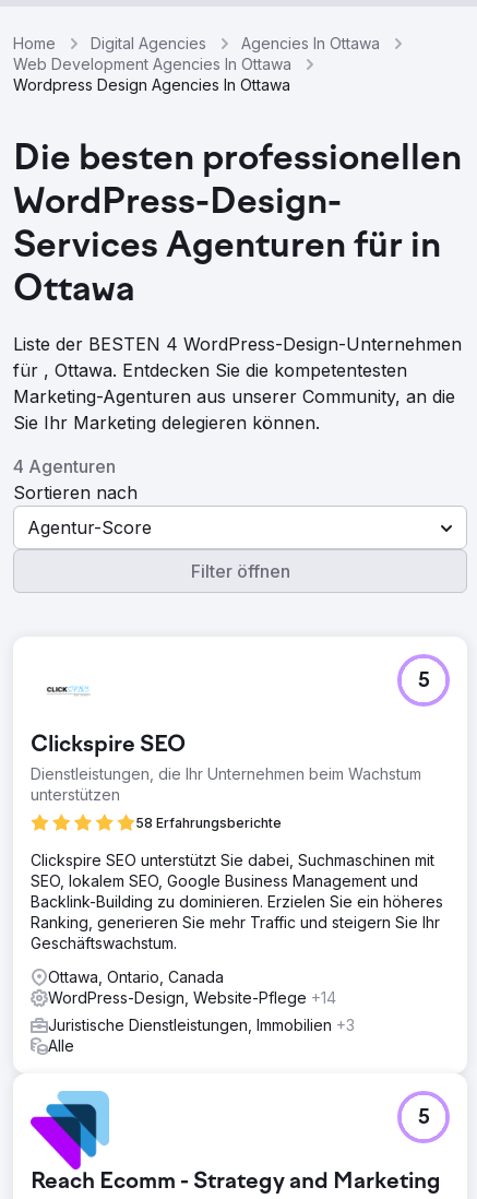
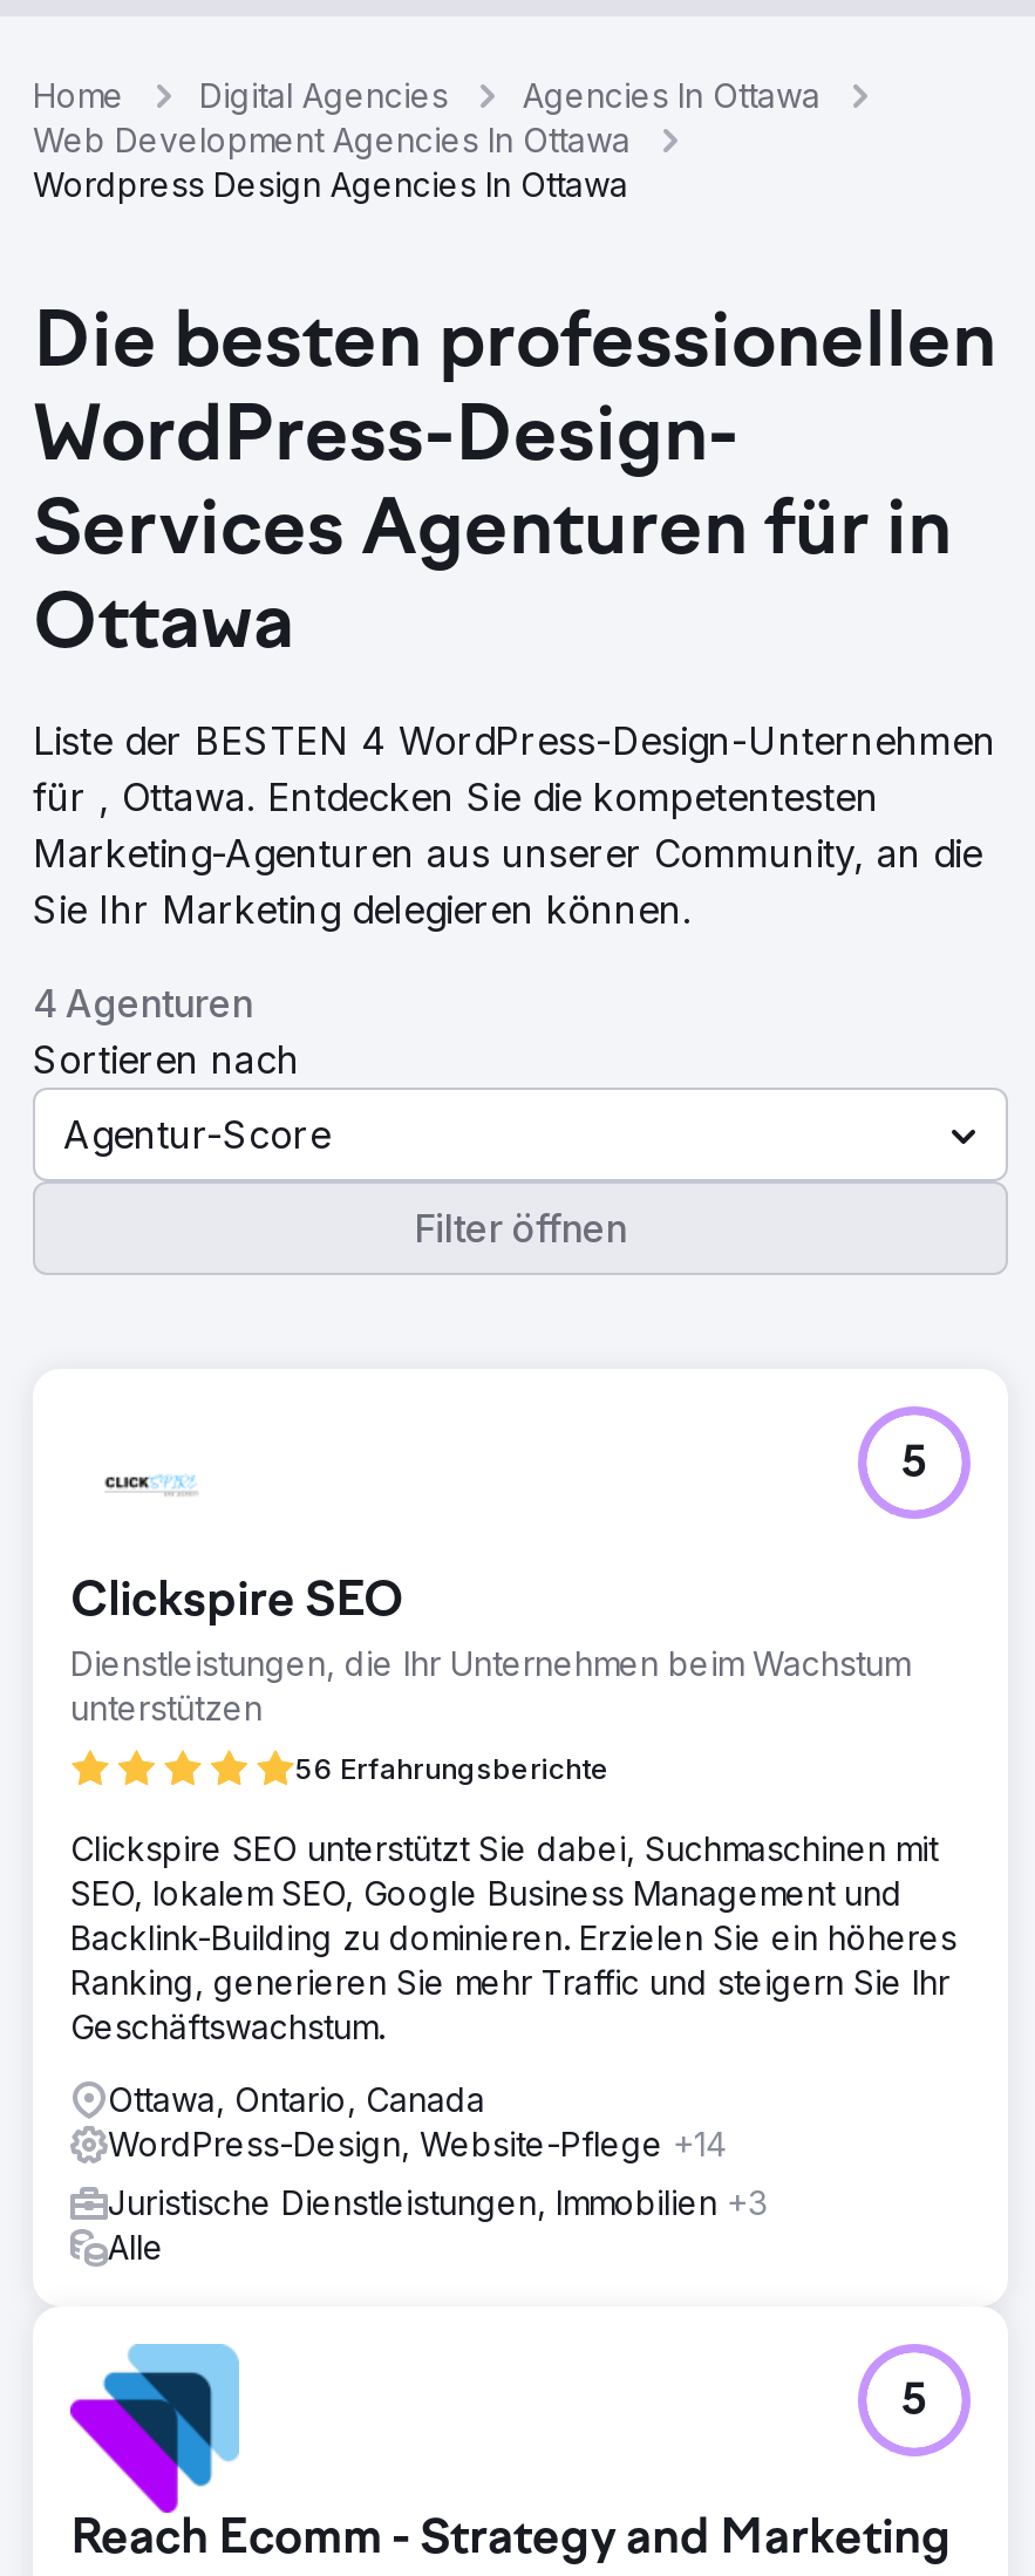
[135,815,282,831] 58 Erfahrungsberichte -> [295,1751,610,1786] 56 Erfahrungsberichte

